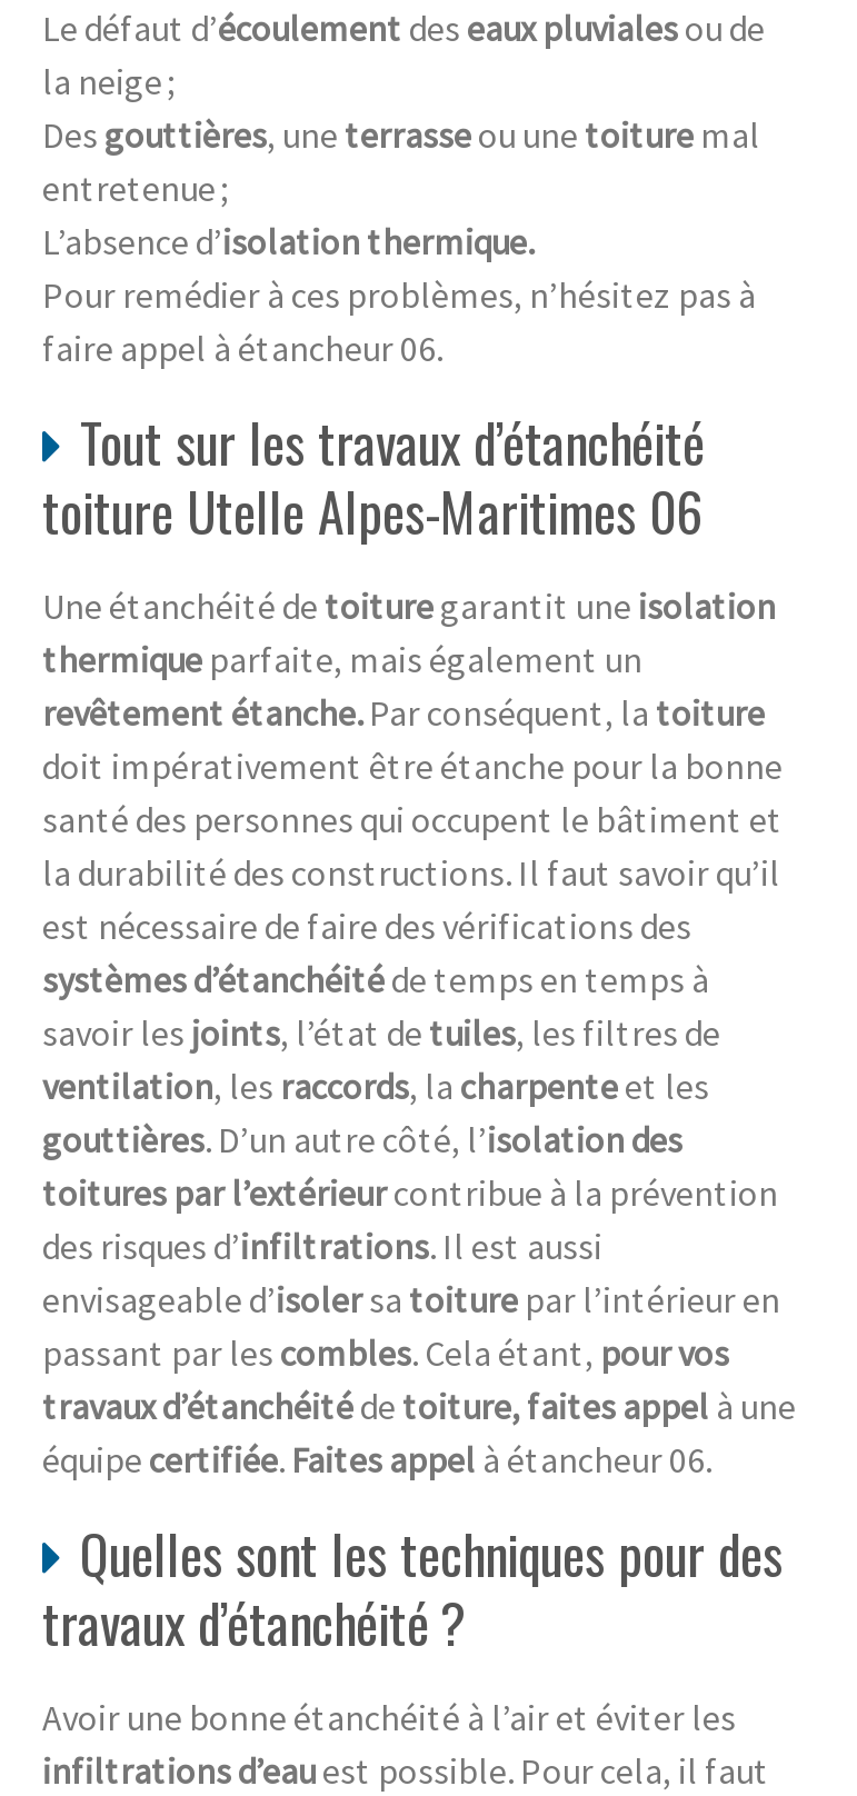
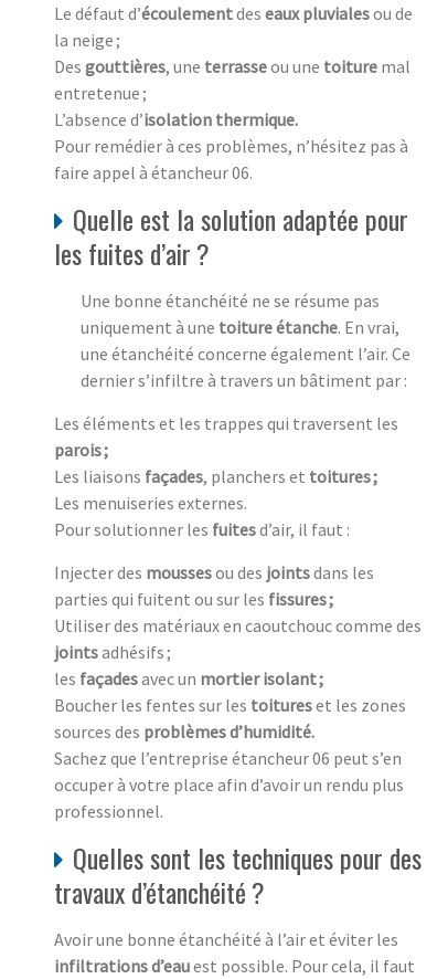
[42,401,796,1481] Tout sur les travaux d’étanchéité | toiture Utelle Alpes-Maritimes 06 | Une étanchéité de toiture garantit une isolation | thermique parfaite, mais également un | revêtement étanche. Par conséquent, la toiture | doit impérativement être étanche pour la bonne | santé des personnes qui occupent le bâtiment et | la durabilité des constructions. Il faut savoir qu’il | est nécessaire de faire des vérifications des | systèmes d’étanchéité de temps en temps à | savoir les joints, l’état de tuiles, les filtres de | ventilation, les raccords, la charpente et les | gouttières. D’un autre côté, l’isolation des | toitures par l’extérieurcontribue à la prévention | des risques d’infiltrations. Il est aussi | envisageable d’isolersa toiture par l’intérieur en | passant par les combles. Cela étant, pour vos | travaux d’étanchéité de toiture, faites appel à une | équipe certifiée. Faites appel à étancheur 06. -> [54,199,422,822] Quelle est la solution adaptée pour | les fuites d’air ? | Une bonne étanchéité ne se résume pas | uniquement à une toiture étanche. En vrai, | une étanchéité concerne également l’air. Ce | dernier s’infiltre à travers un bâtiment par : | Les éléments et les trappes qui traversent les | parois ; | Les liaisons façades, planchers et toitures ; | Les menuiseries externes. | Pour solutionner les fuites d’air, il faut : | Injecter des mousses ou des joints dans les | parties qui fuitent ou sur les fissures ; | Utiliser des matériaux en caoutchouc comme des | joints adhésifs ; | les façades avec un mortier isolant ; | Boucher les fentes sur les toitures et les zones | sources des problèmes d’humidité. | Sachez que l’entreprise étancheur 06 peut s’en | occuper à votre place afin d’avoir un rendu plus | professionnel.

